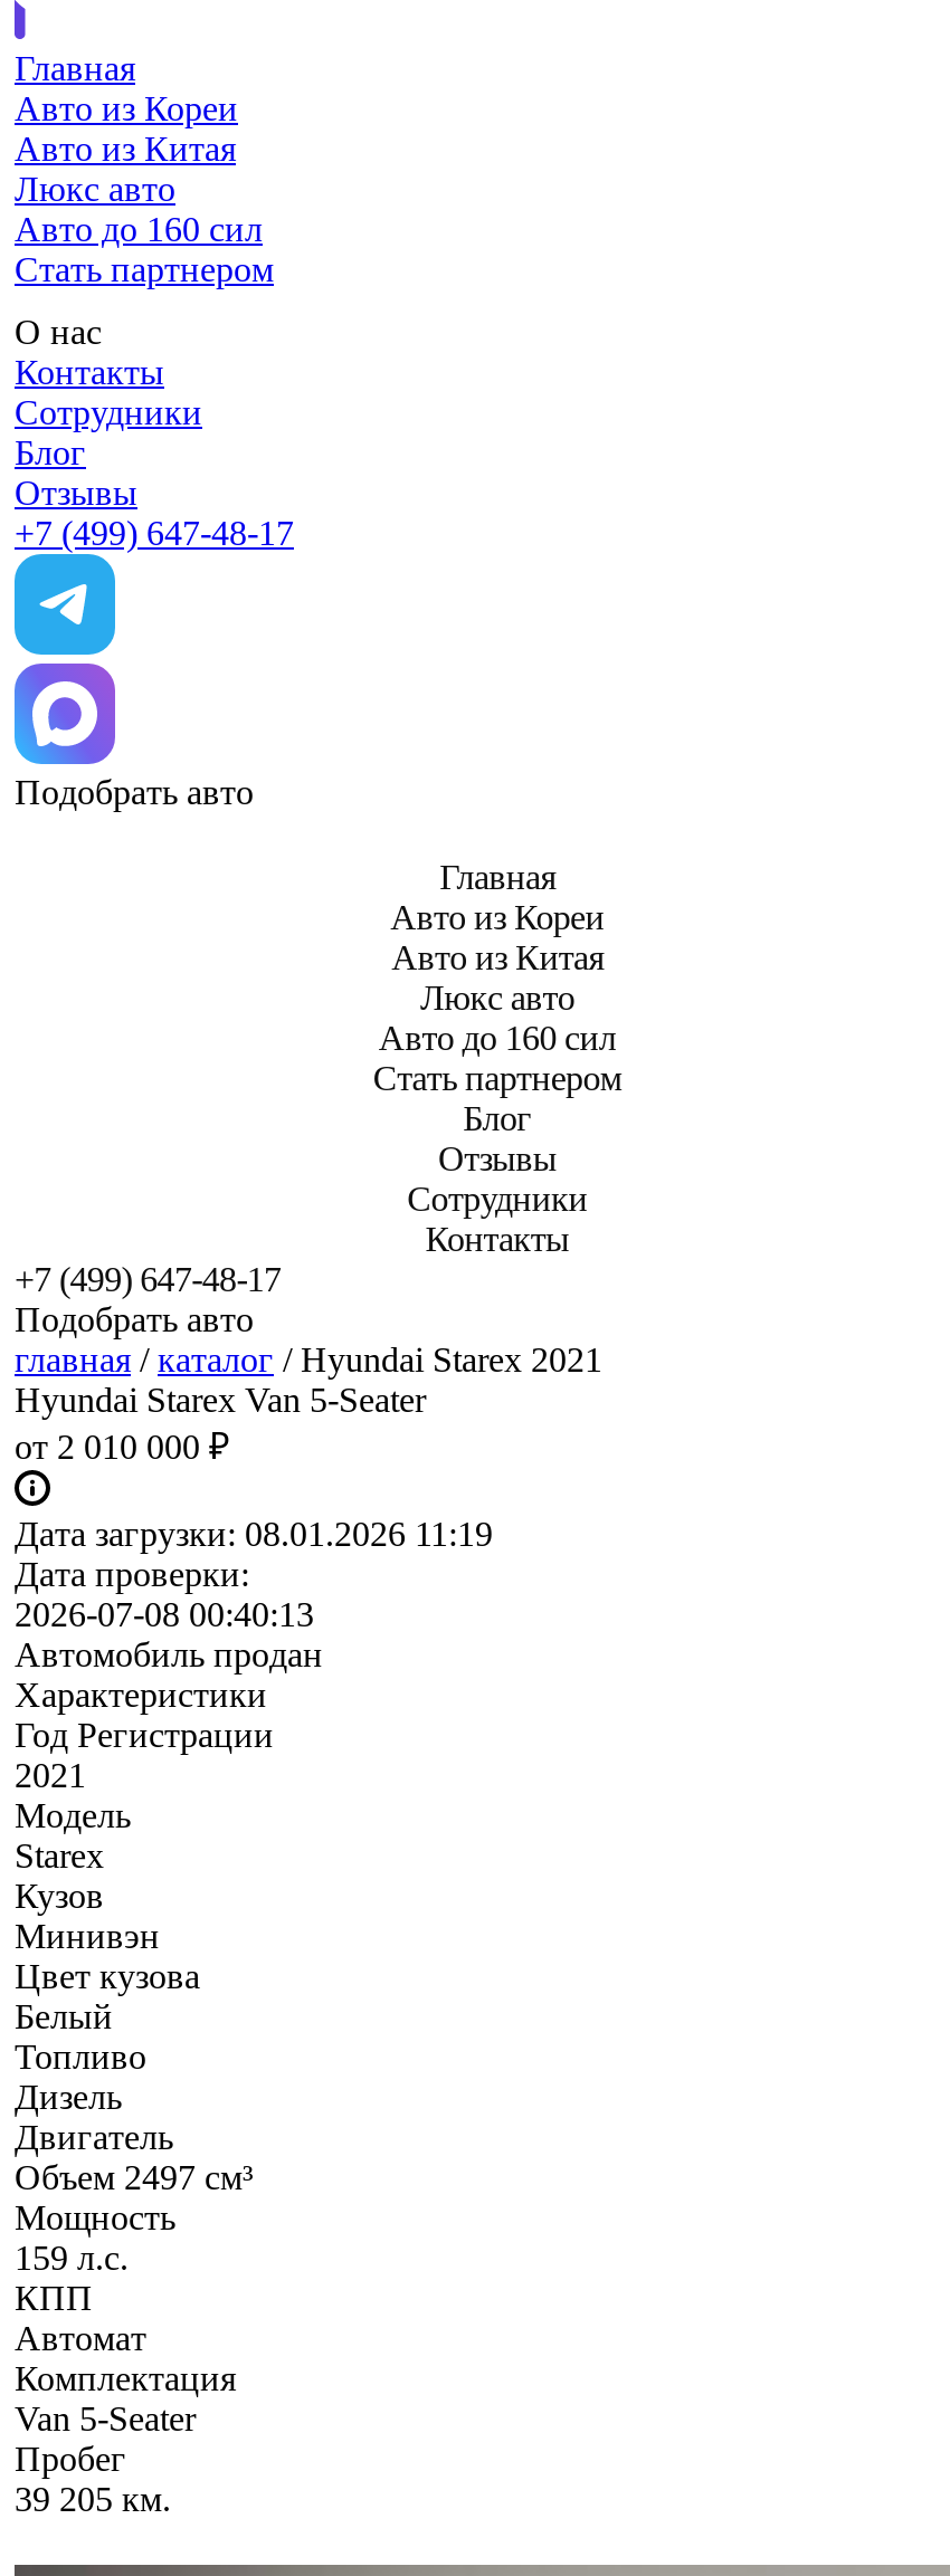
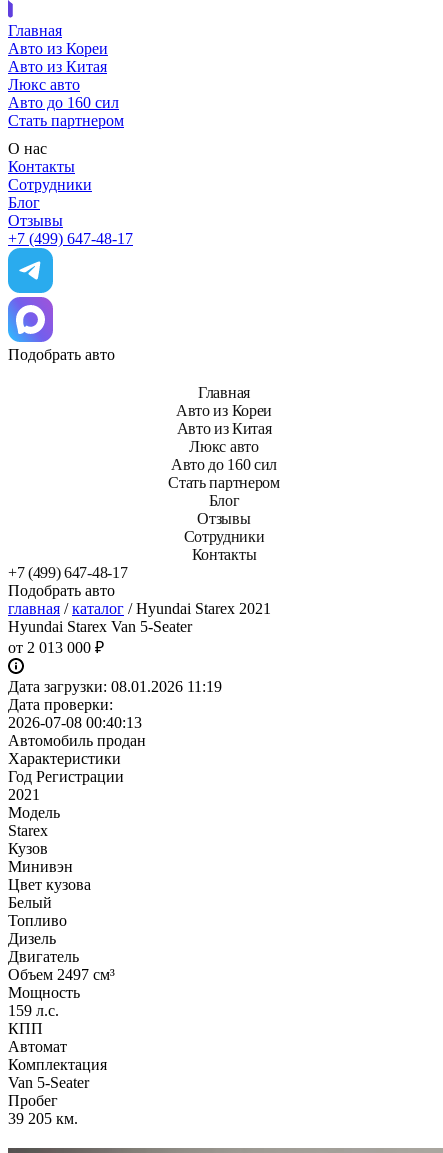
[15,1428,229,1466] от 2 010 000 ₽ -> [8,639,104,656] от 2 013 000 ₽

